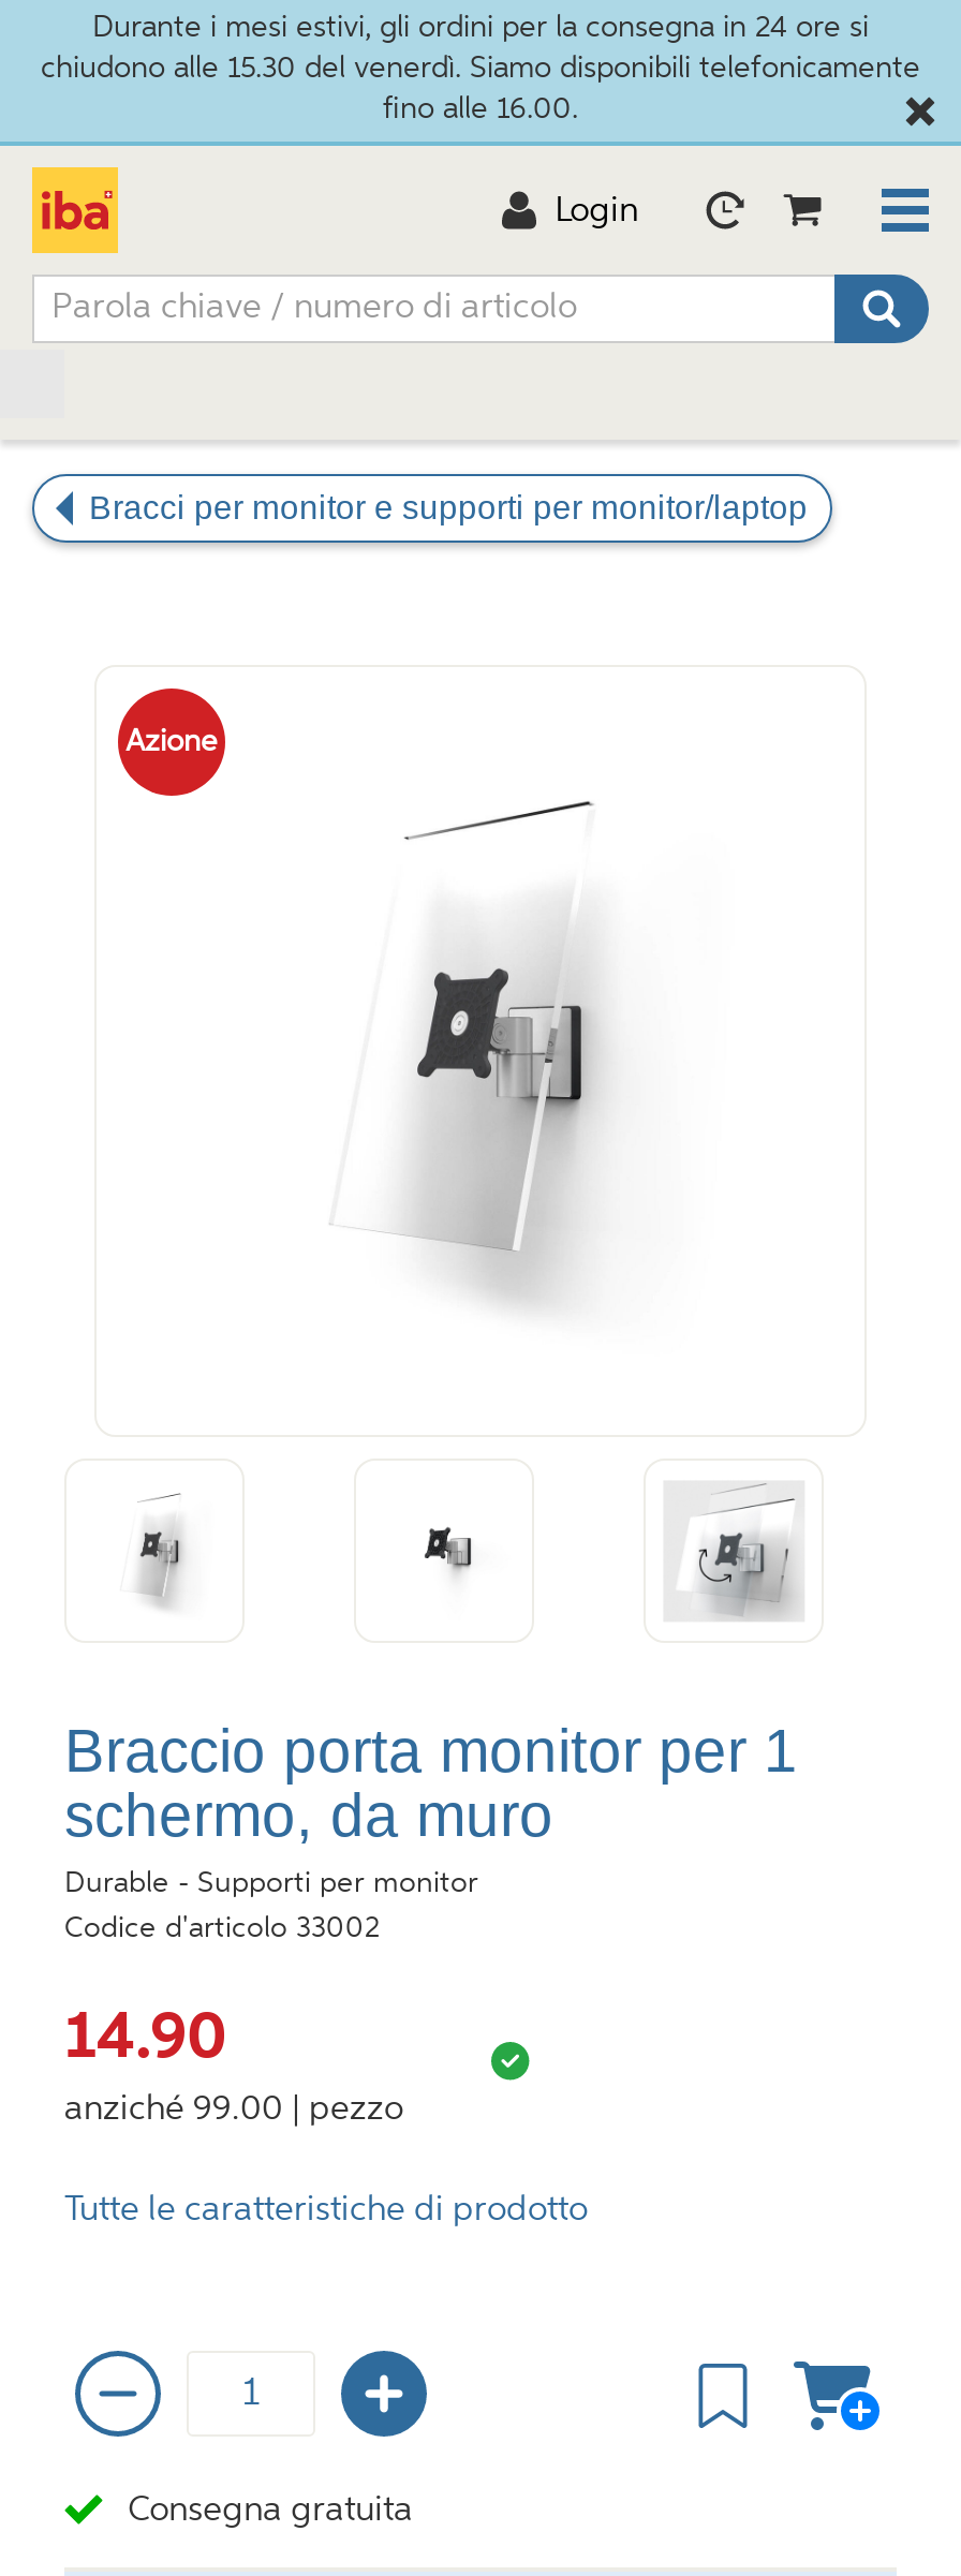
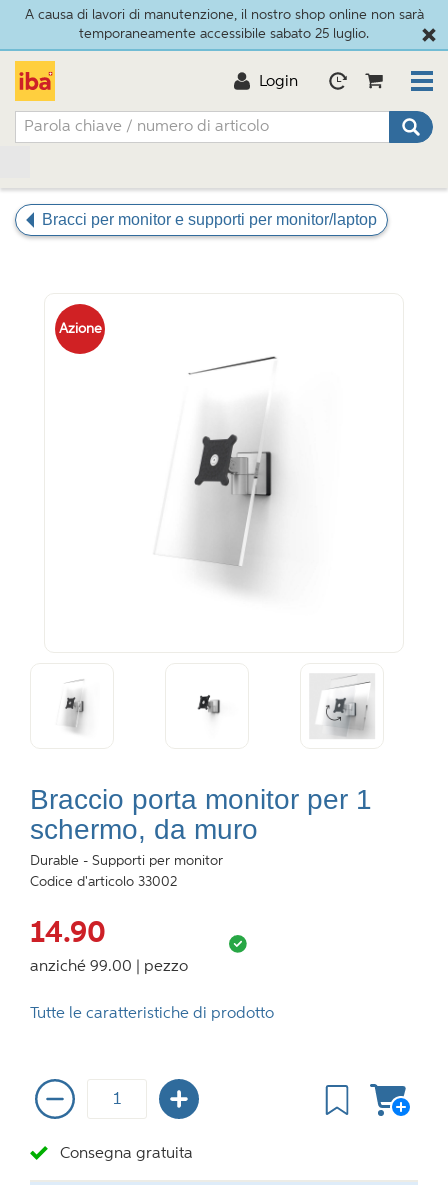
[41,12,920,124] Durante i mesi estivi, gli ordini per la consegna in 24 ore si | chiudono alle 15.30 del venerdì. Siamo disponibili telefonicamente | fino alle 16.00. -> [24,8,423,41] A causa di lavori di manutenzione, il nostro shop online non sarà | temporaneamente accessibile sabato 25 luglio.

